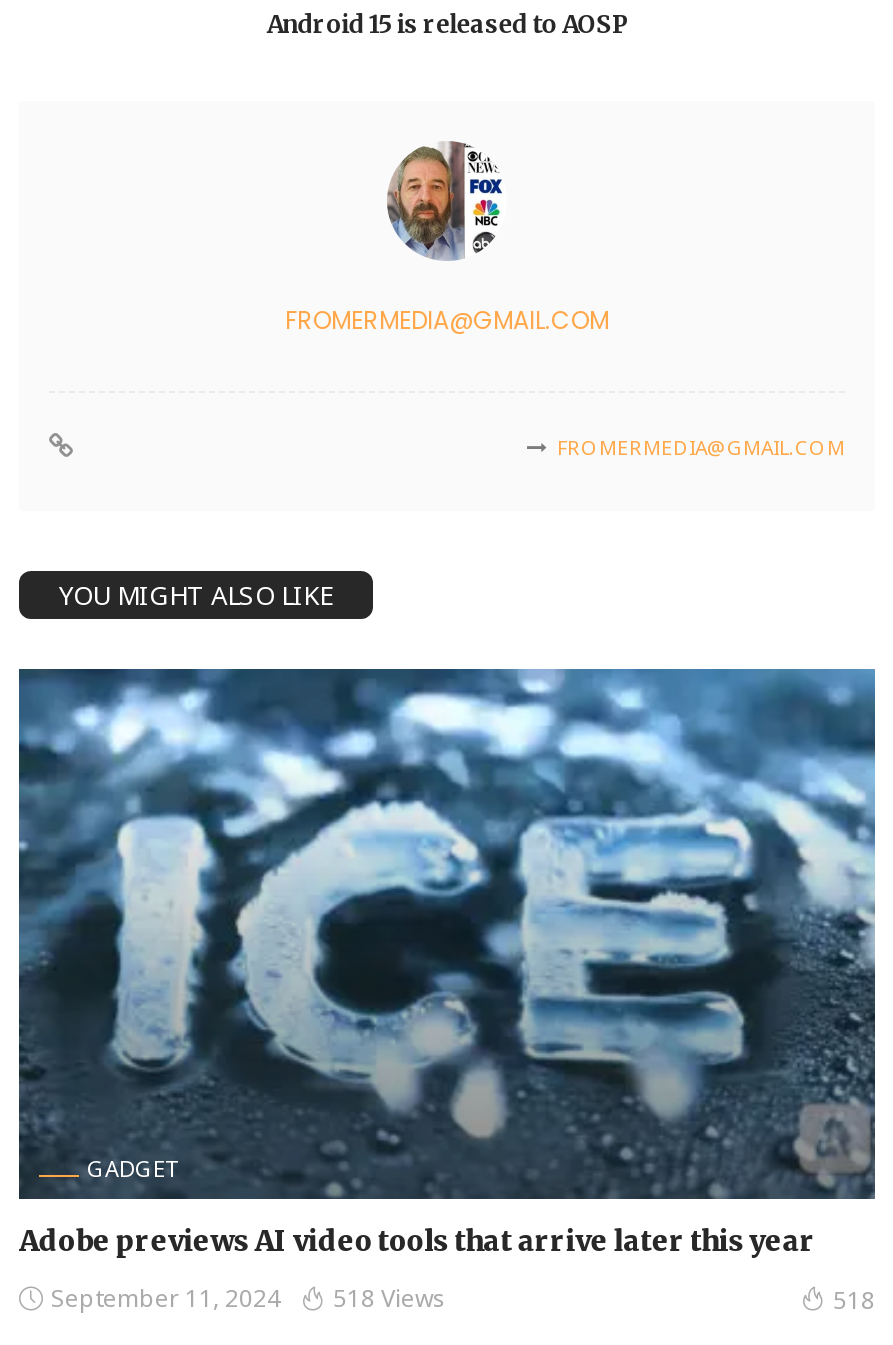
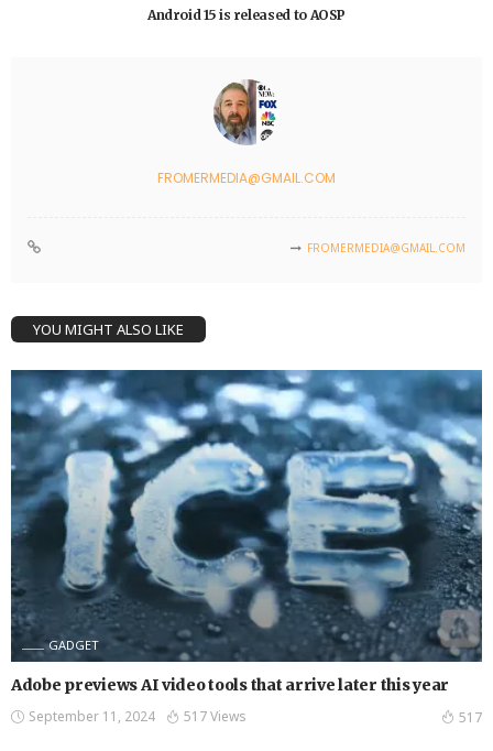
[51,1281,447,1315] September 11, 2024 518 Views -> [29,707,246,725] September 11, 2024 517 Views
[833,1283,875,1317] 518 -> [459,708,482,727] 517

